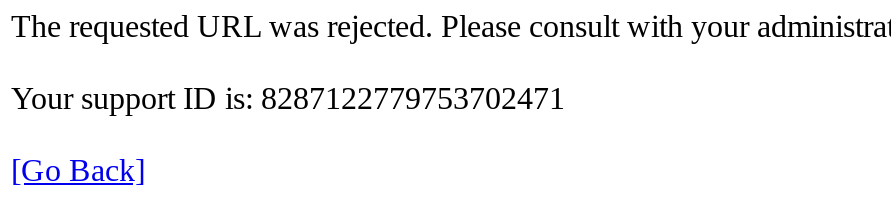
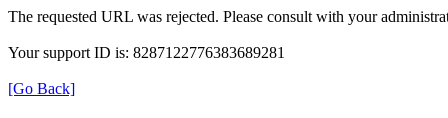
[11,81,565,115] Your support ID is: 8287122779753702471 -> [8,44,285,61] Your support ID is: 8287122776383689281

